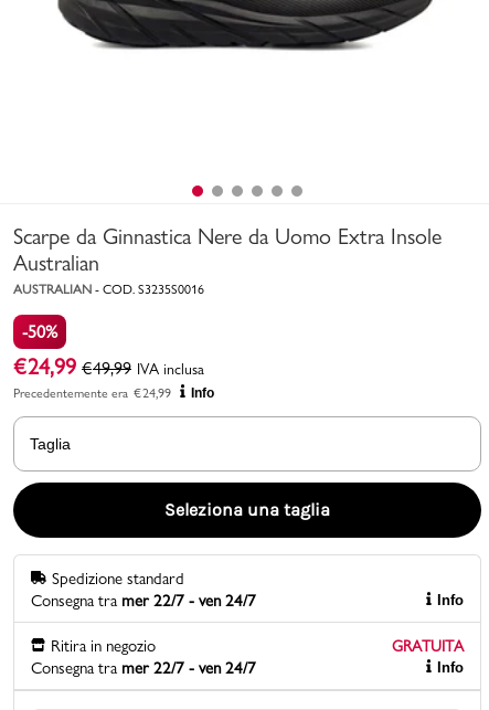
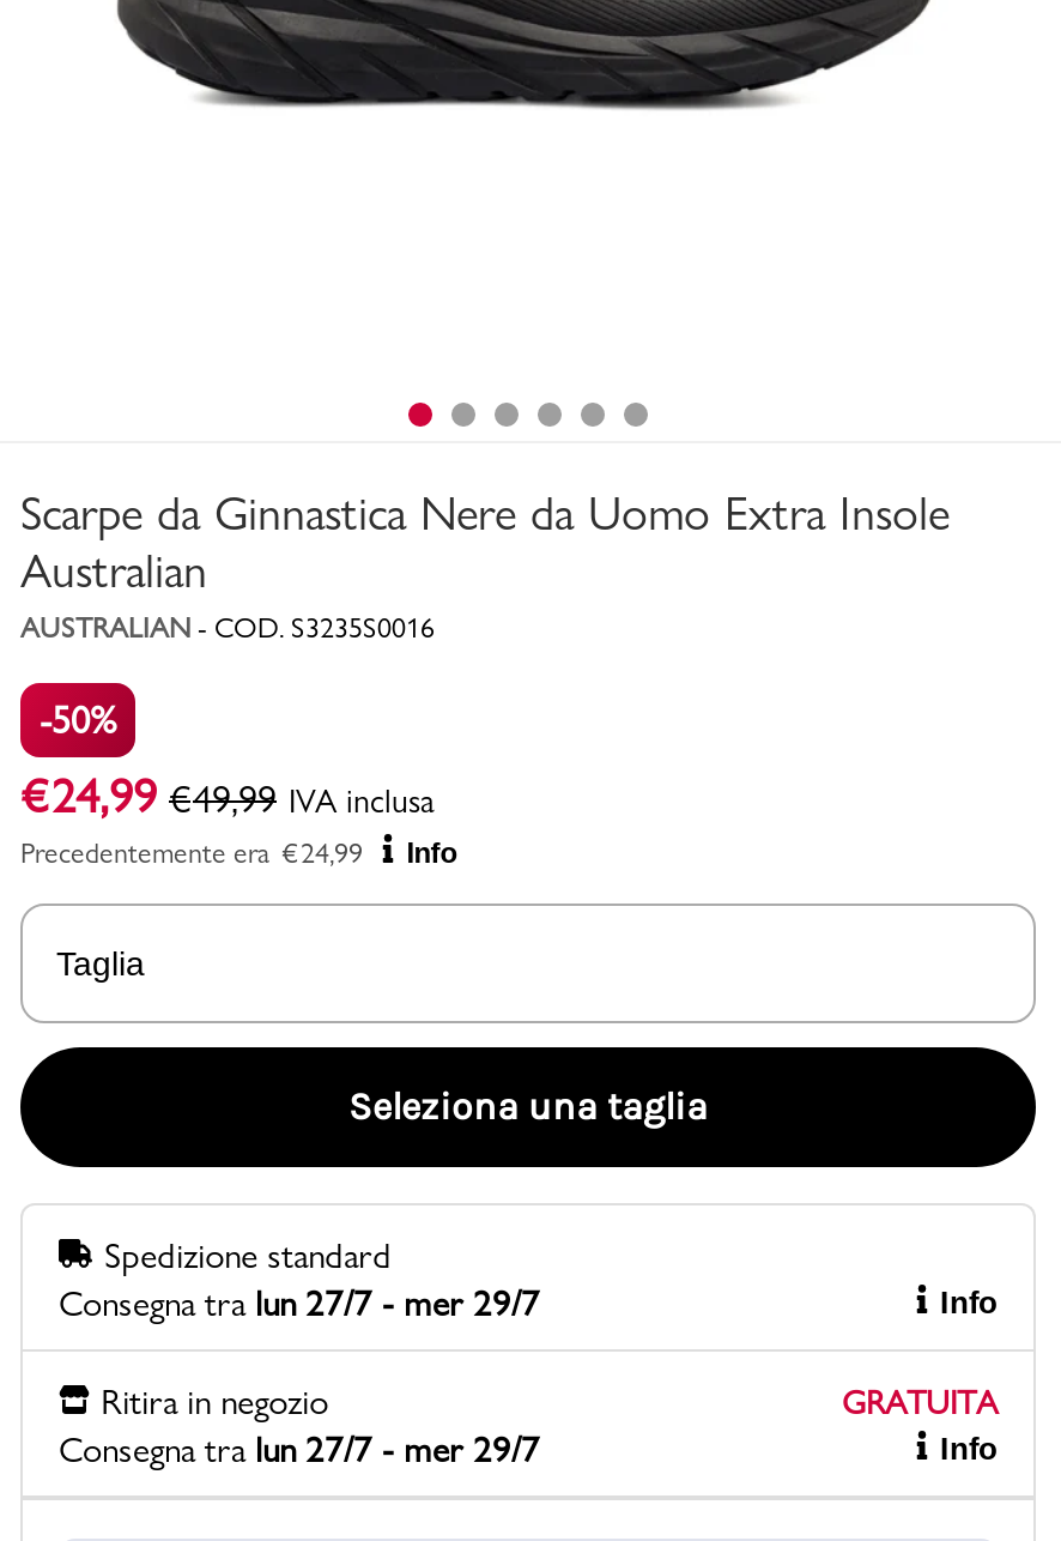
[31,590,256,610] Consegna tra mer 22/7 - ven 24/7 -> [59,1281,540,1324] Consegna tra lun 27/7 - mer 29/7
[31,658,256,678] Consegna tra mer 22/7 - ven 24/7 -> [59,1427,540,1471] Consegna tra lun 27/7 - mer 29/7

